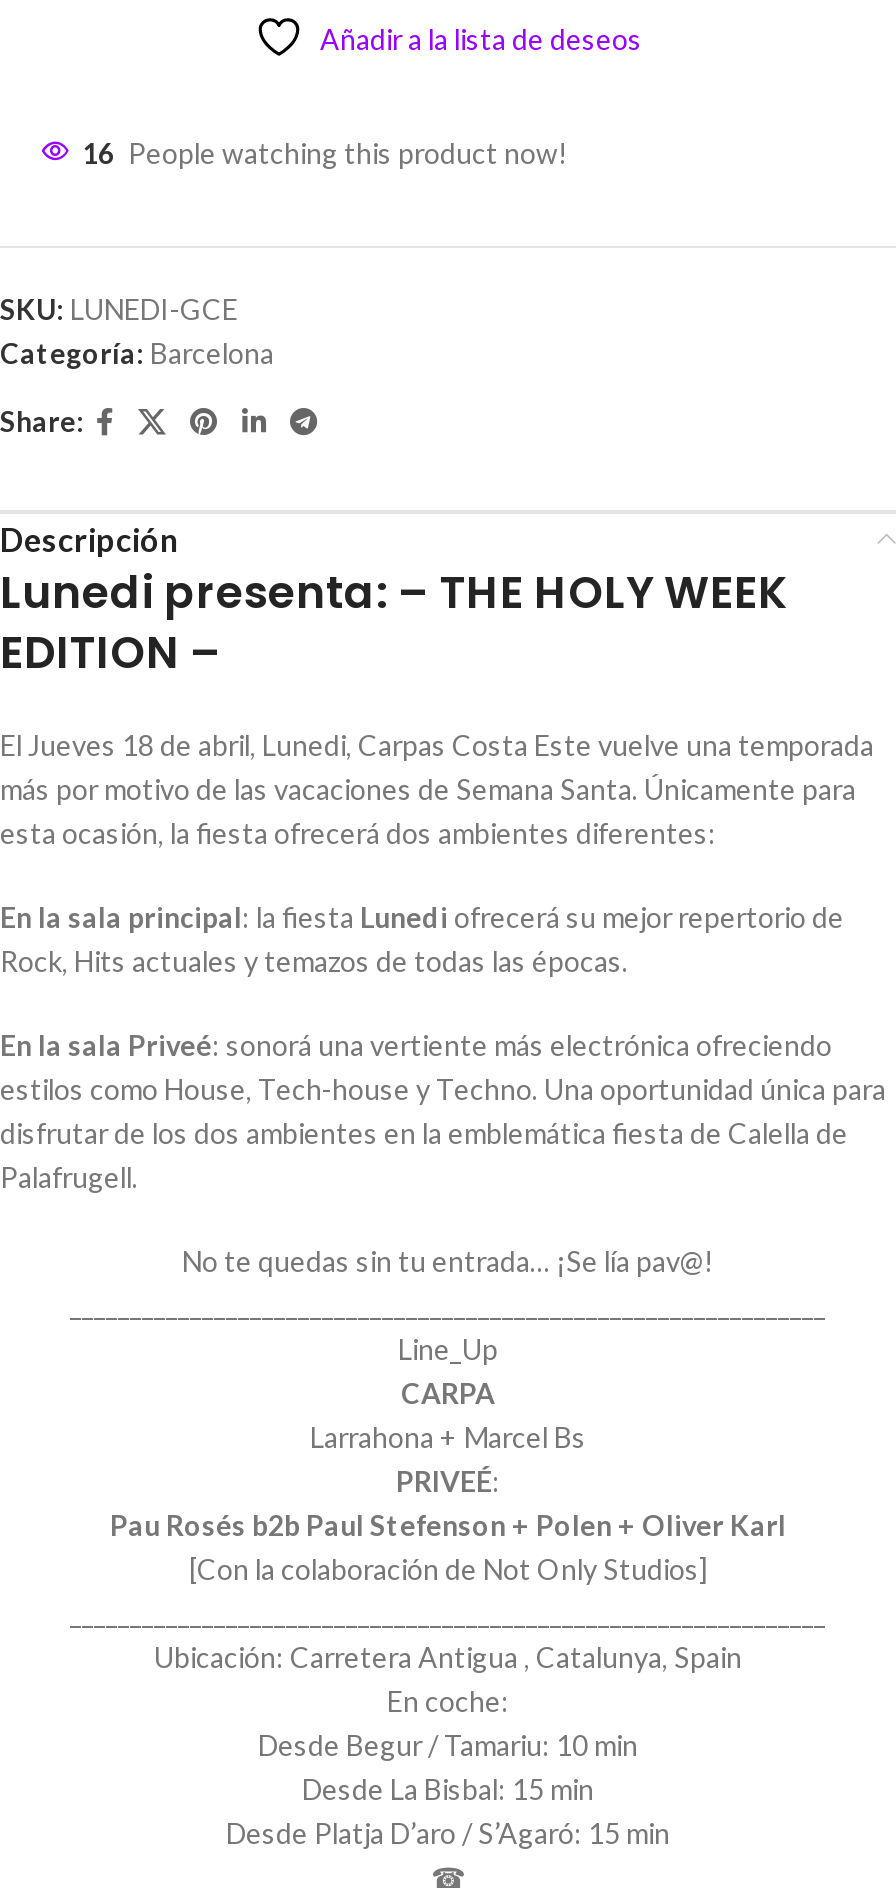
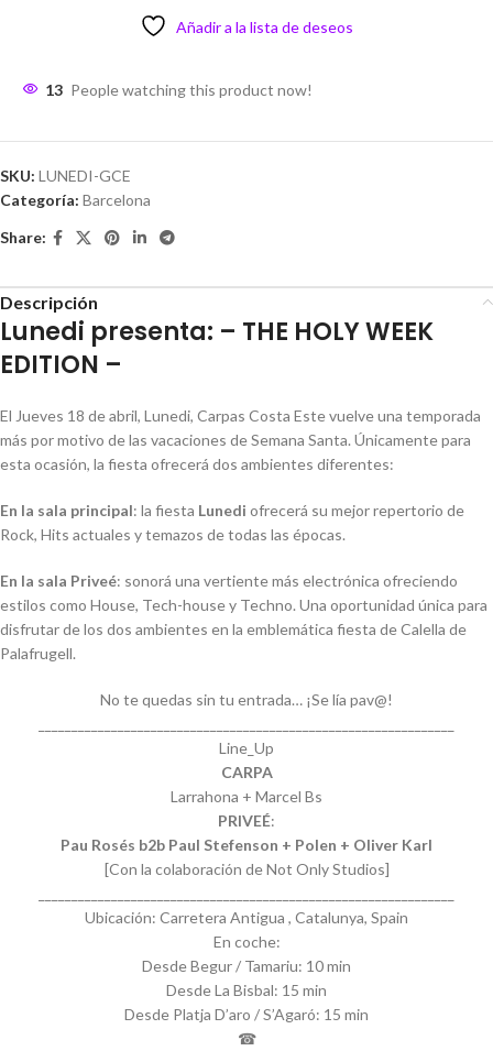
[82,135,568,169] 16 People watching this product now! -> [45,80,313,99] 13 People watching this product now!

